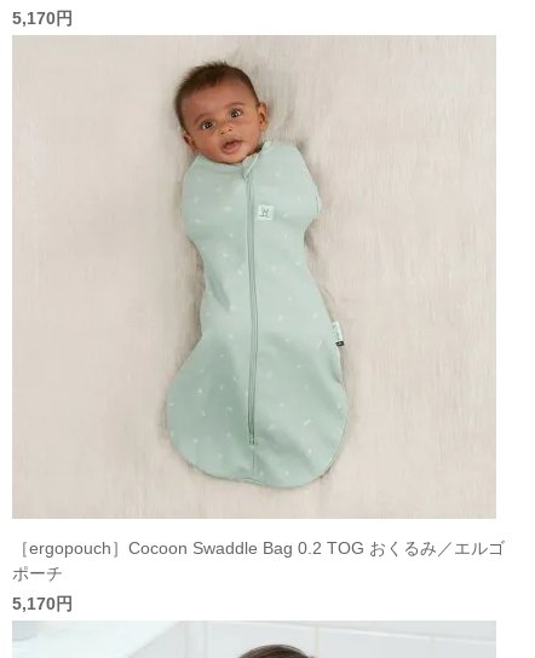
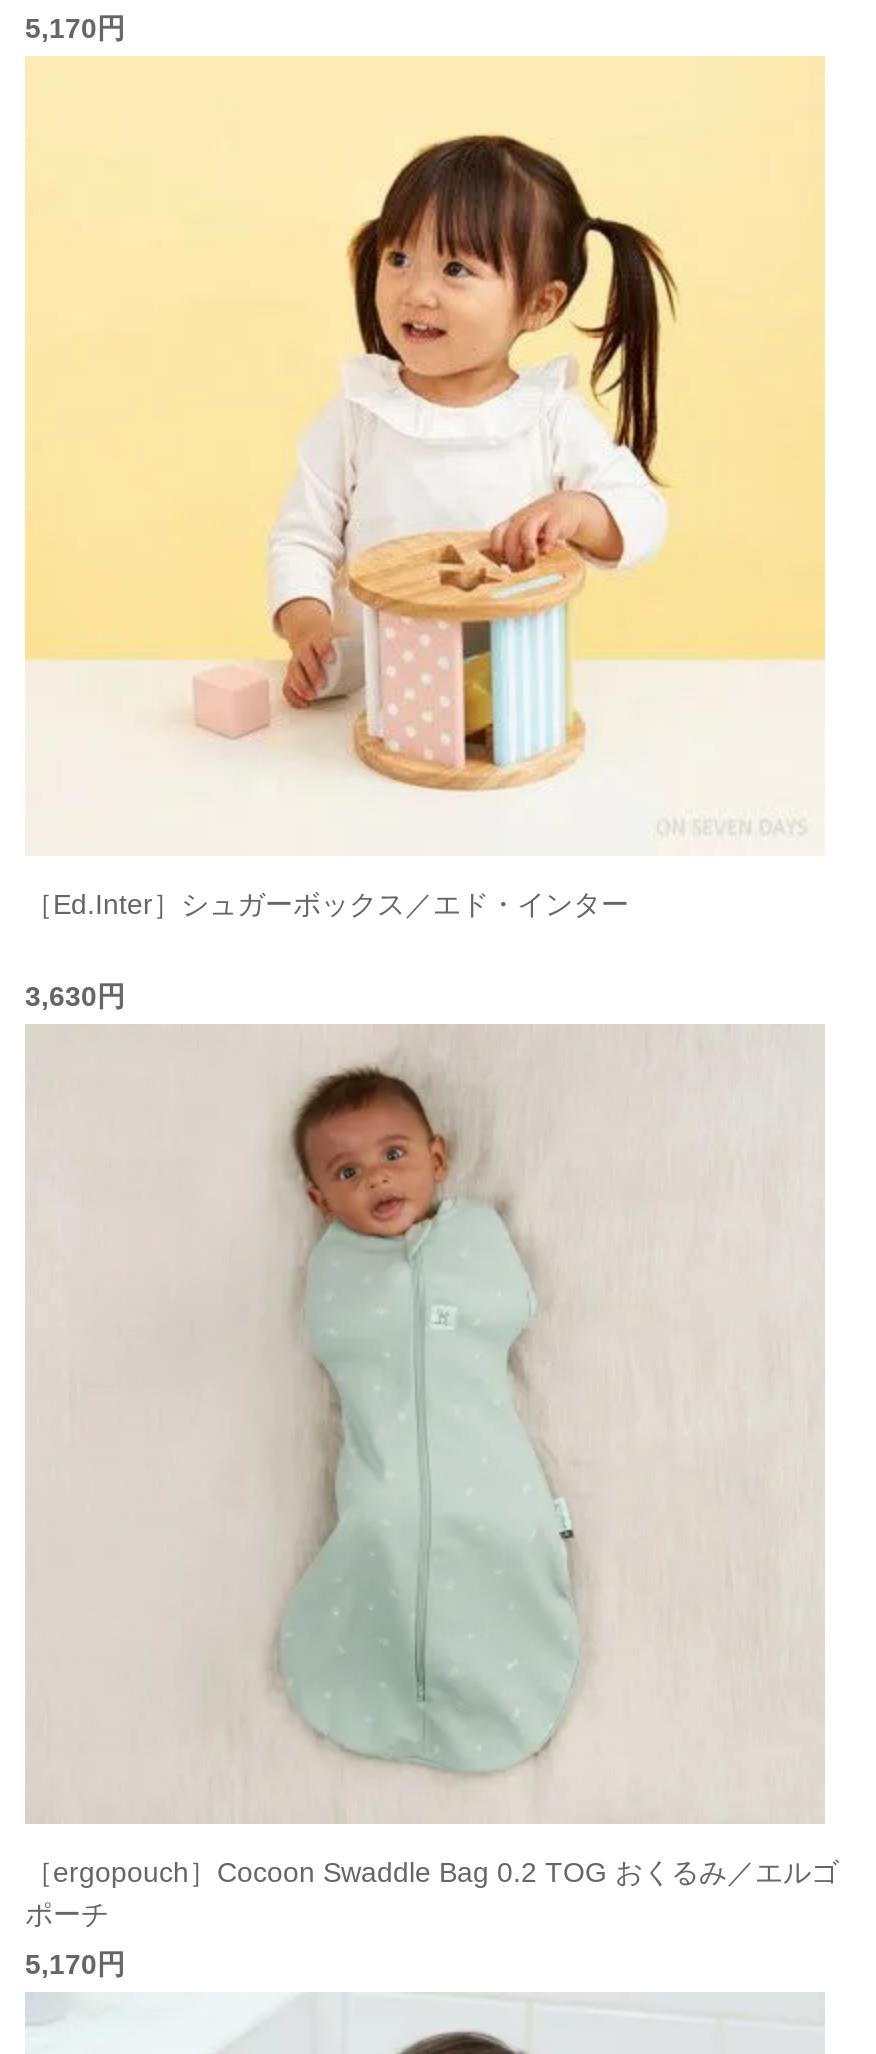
none -> [25,889,629,1013] ［Ed.Inter］シュガーボックス／エド・インター | 3,630円
none -> [25,56,825,796] [image]

